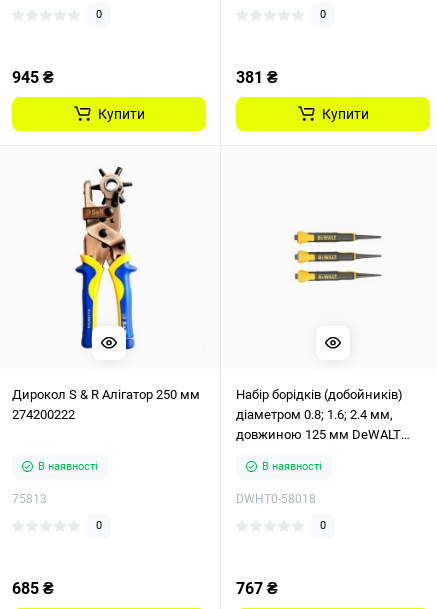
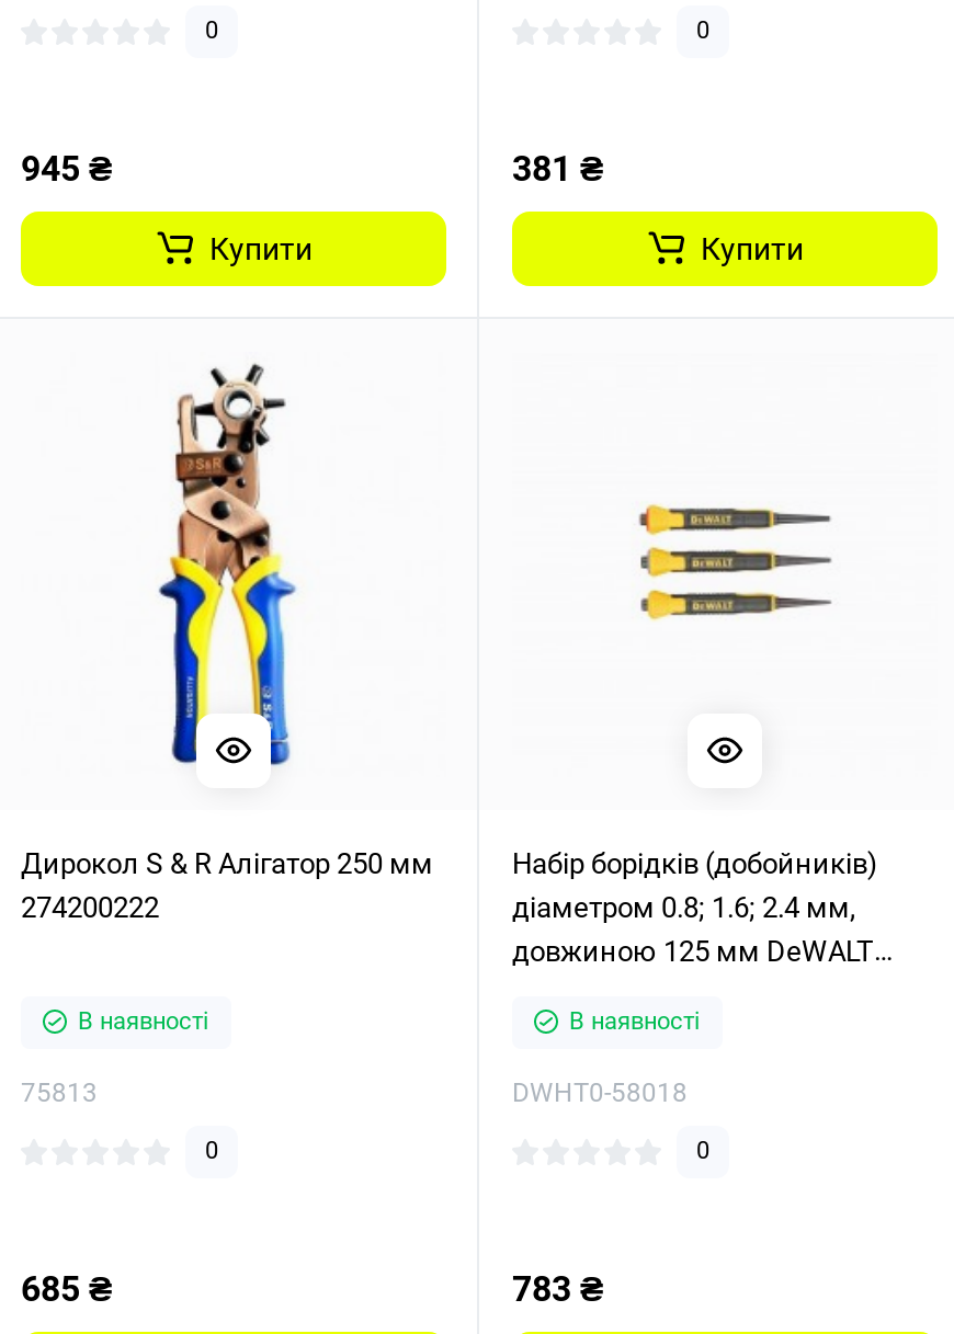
[236,579,278,598] 767 ₴ -> [512,1268,604,1309] 783 ₴

